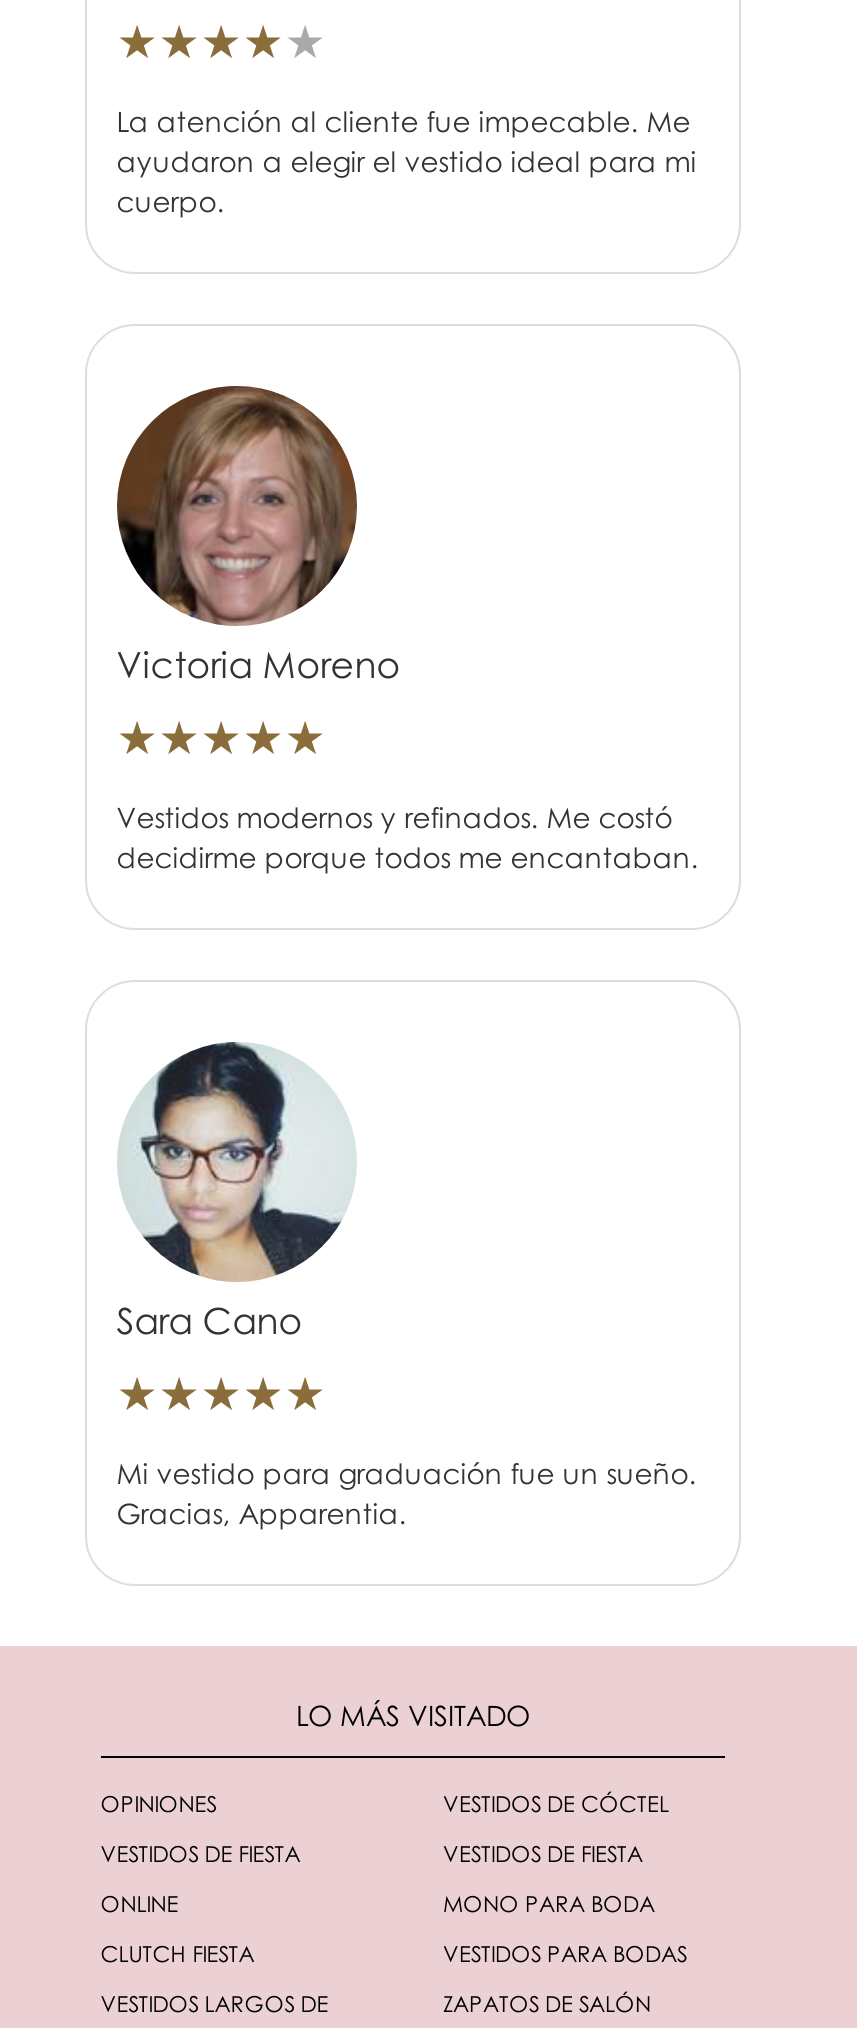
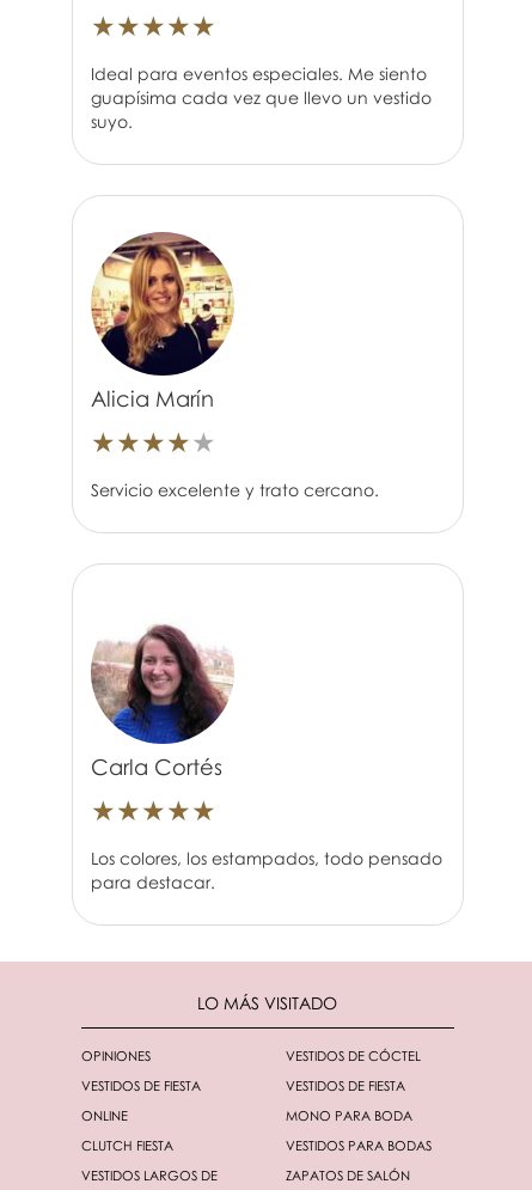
[117,103,697,217] La atención al cliente fue impecable. Me | ayudaron a elegir el vestido ideal para mi | cuerpo. -> [91,63,431,131] Ideal para eventos especiales. Me siento | guapísima cada vez que llevo un vestido | suyo.
[115,386,401,685] [image] | Victoria Moreno -> [91,232,234,411] [image] | Alicia Marín
[117,799,699,873] Vestidos modernos y refinados. Me costó | decidirme porque todos me encantaban. -> [91,479,379,500] Servicio excelente y trato cercano.
[117,1042,353,1341] [image] | Sara Cano -> [91,625,233,779] [image] | Carla Cortés
[117,1455,697,1529] Mi vestido para graduación fue un sueño. | Gracias, Apparentia. -> [91,848,442,892] Los colores, los estampados, todo pensado | para destacar.

